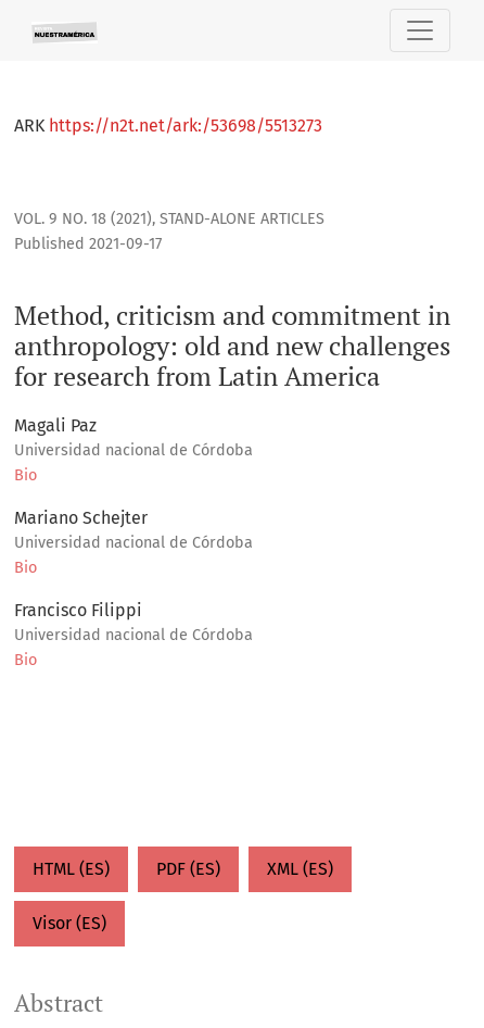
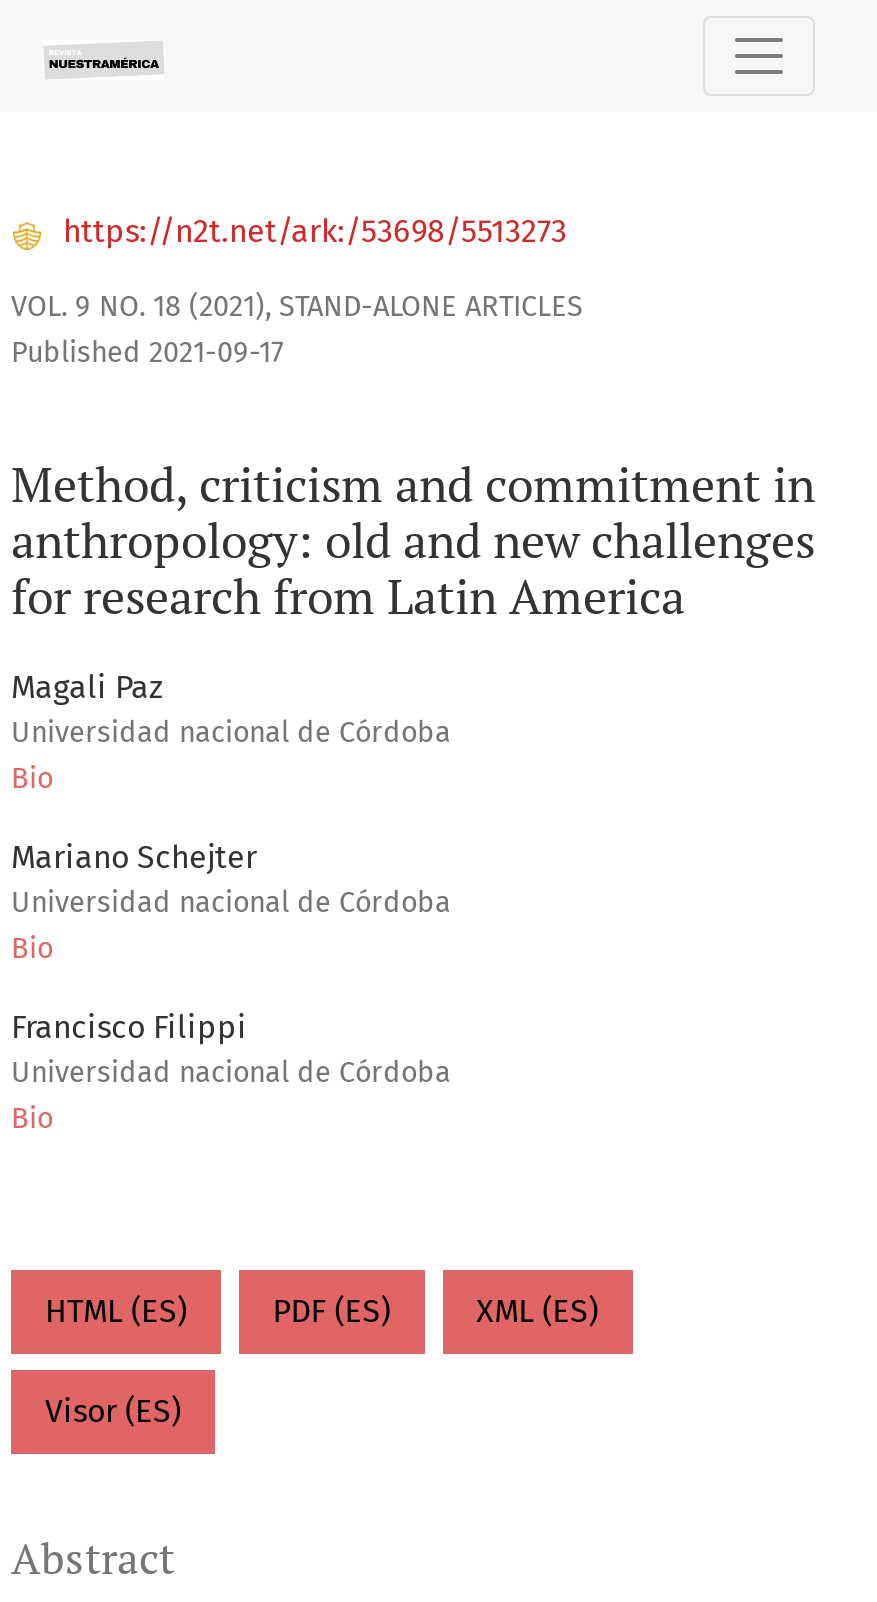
[14,115,322,136] ARK https://n2t.net/ark:/53698/5513273 -> [55,212,567,250] https://n2t.net/ark:/53698/5513273

